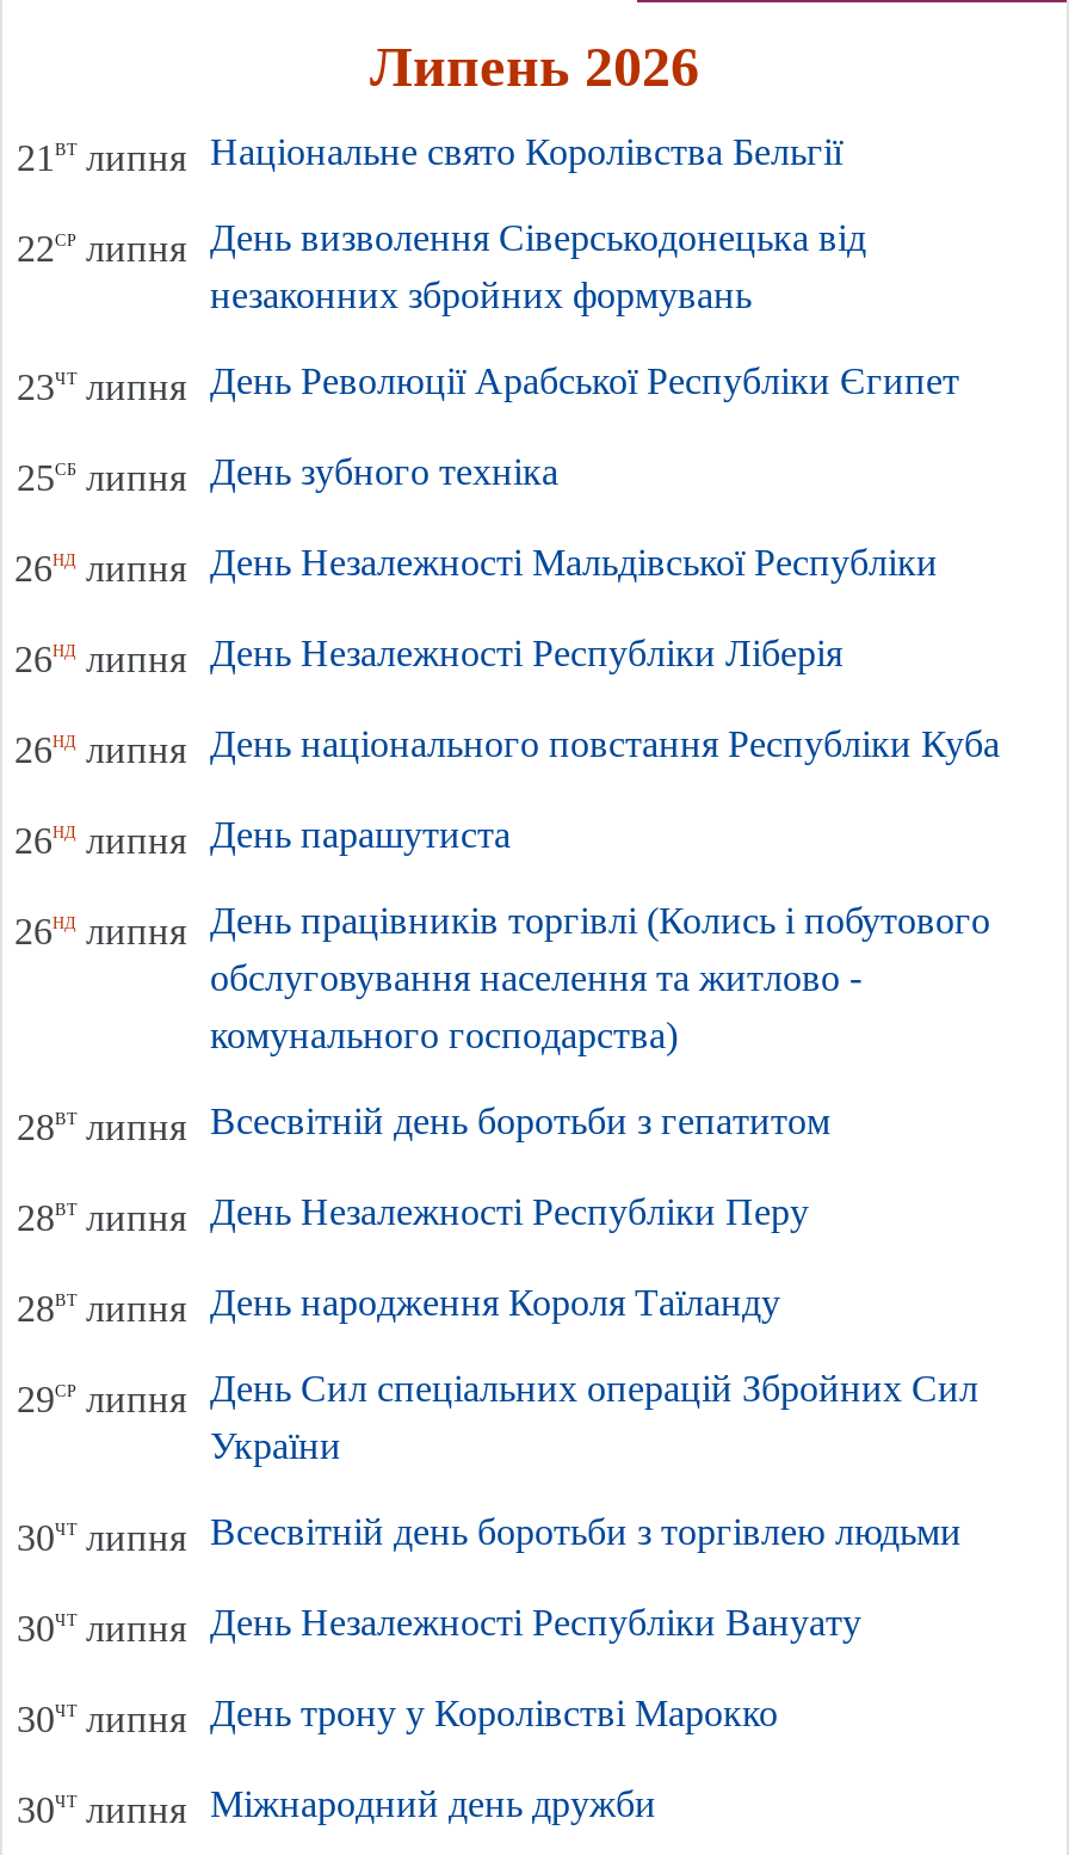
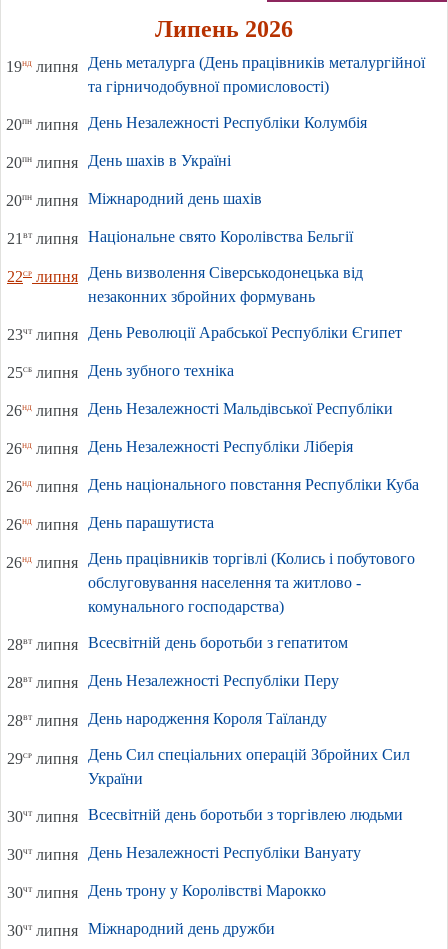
none -> [6,54,425,209] 19нд липня День металурга (День працівників металургійної | та гірничодобувної промисловості) | 20пн липня День Незалежності Республіки Колумбія | 20пн липня День шахів в Україні | 20пн липня Міжнародний день шахів

